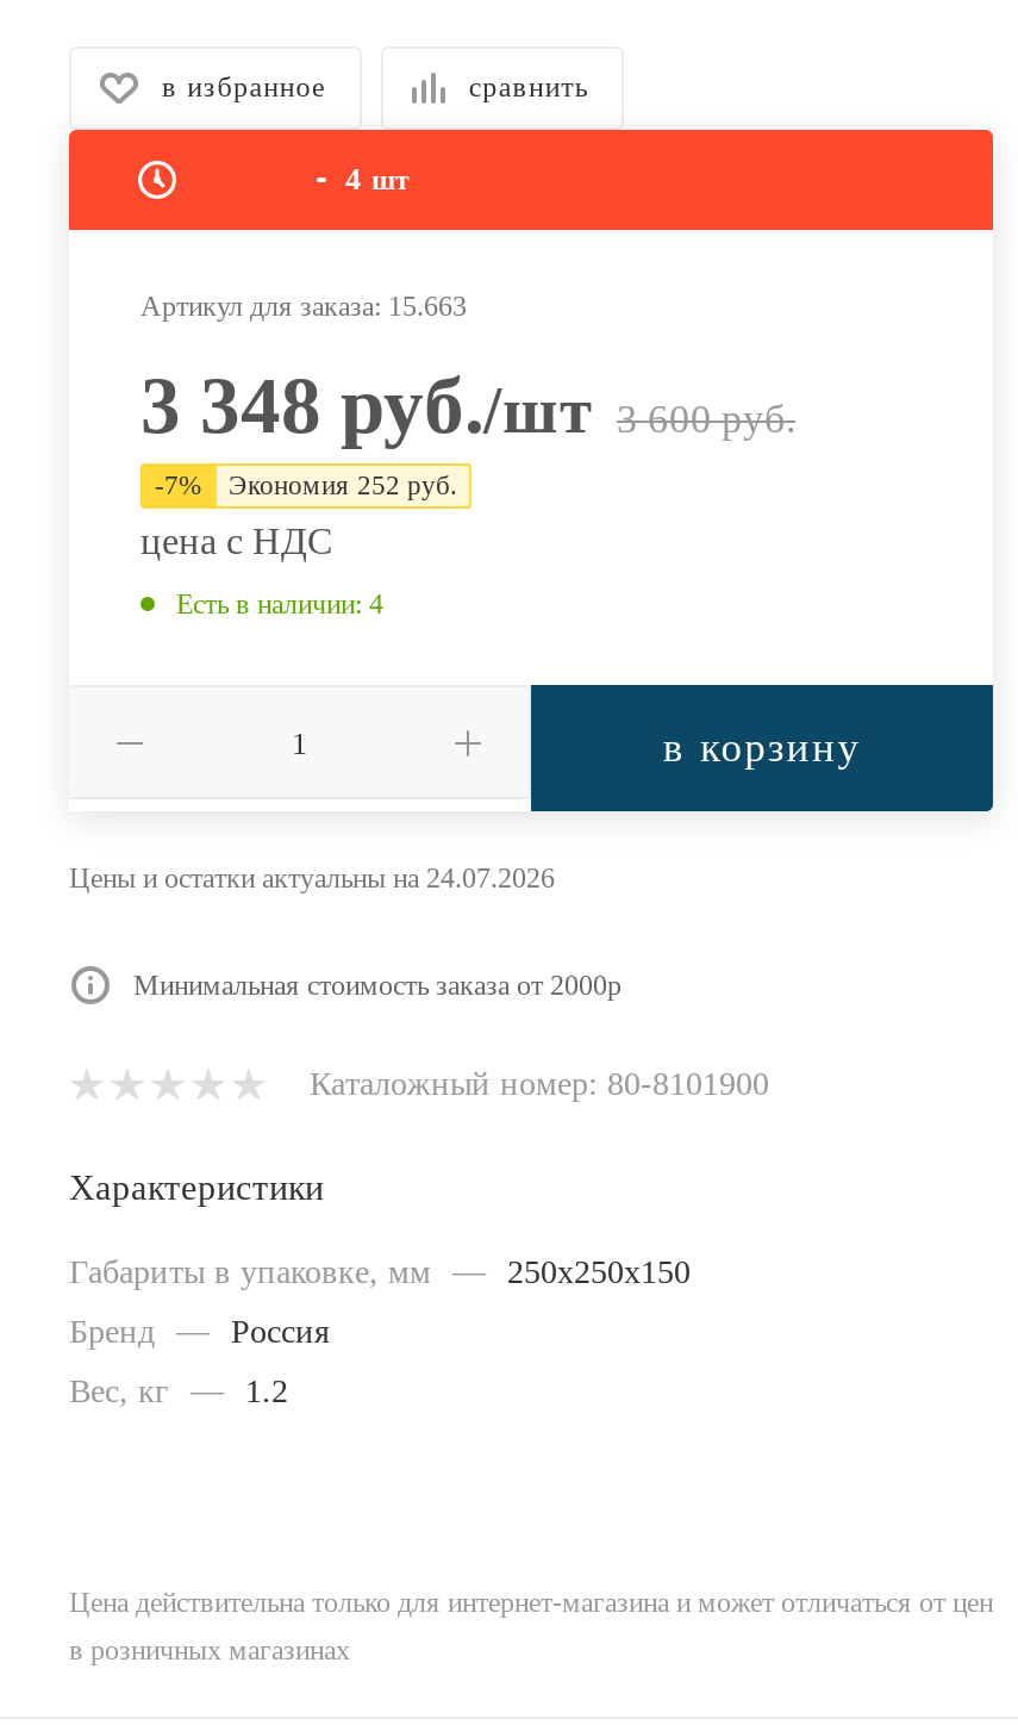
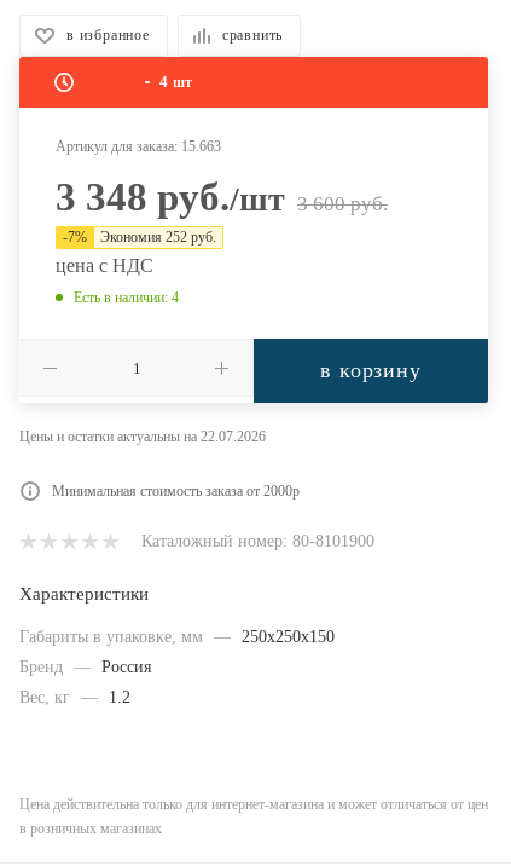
[69,861,555,894] Цены и остатки актуальны на 24.07.2026 -> [19,428,266,445] Цены и остатки актуальны на 22.07.2026

